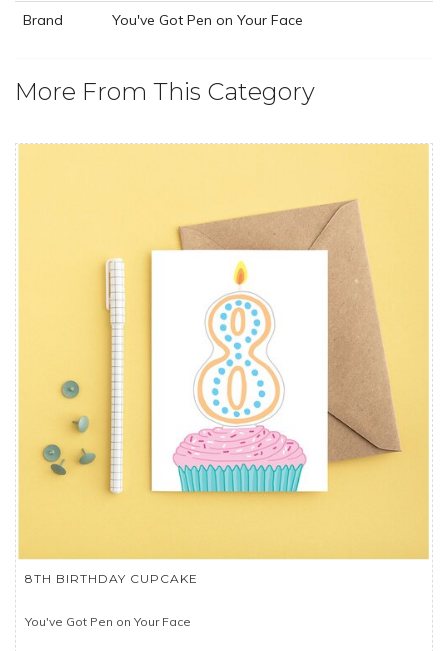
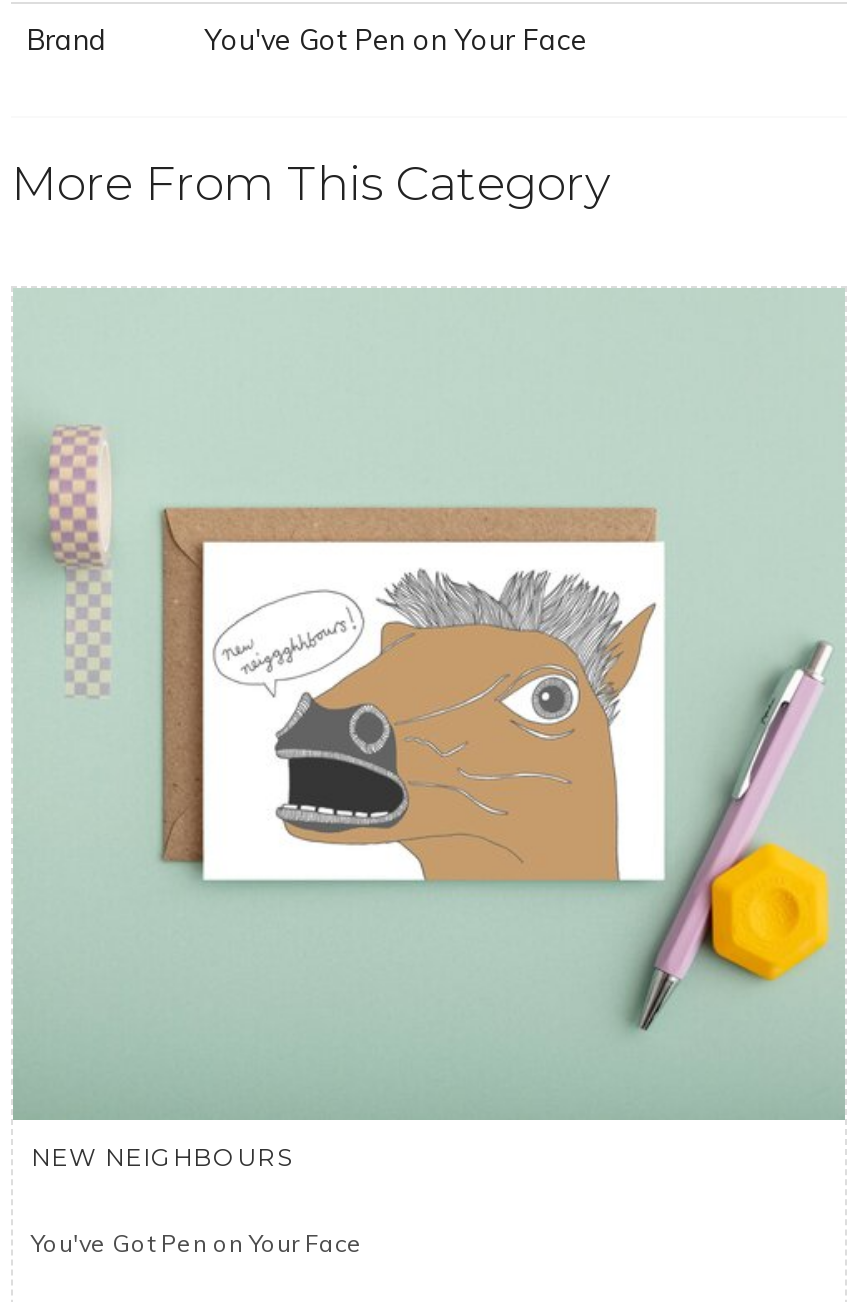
[16,143,432,586] [image] | 8TH BIRTHDAY CUPCAKE -> [11,288,847,1172] [image] | NEW NEIGHBOURS

